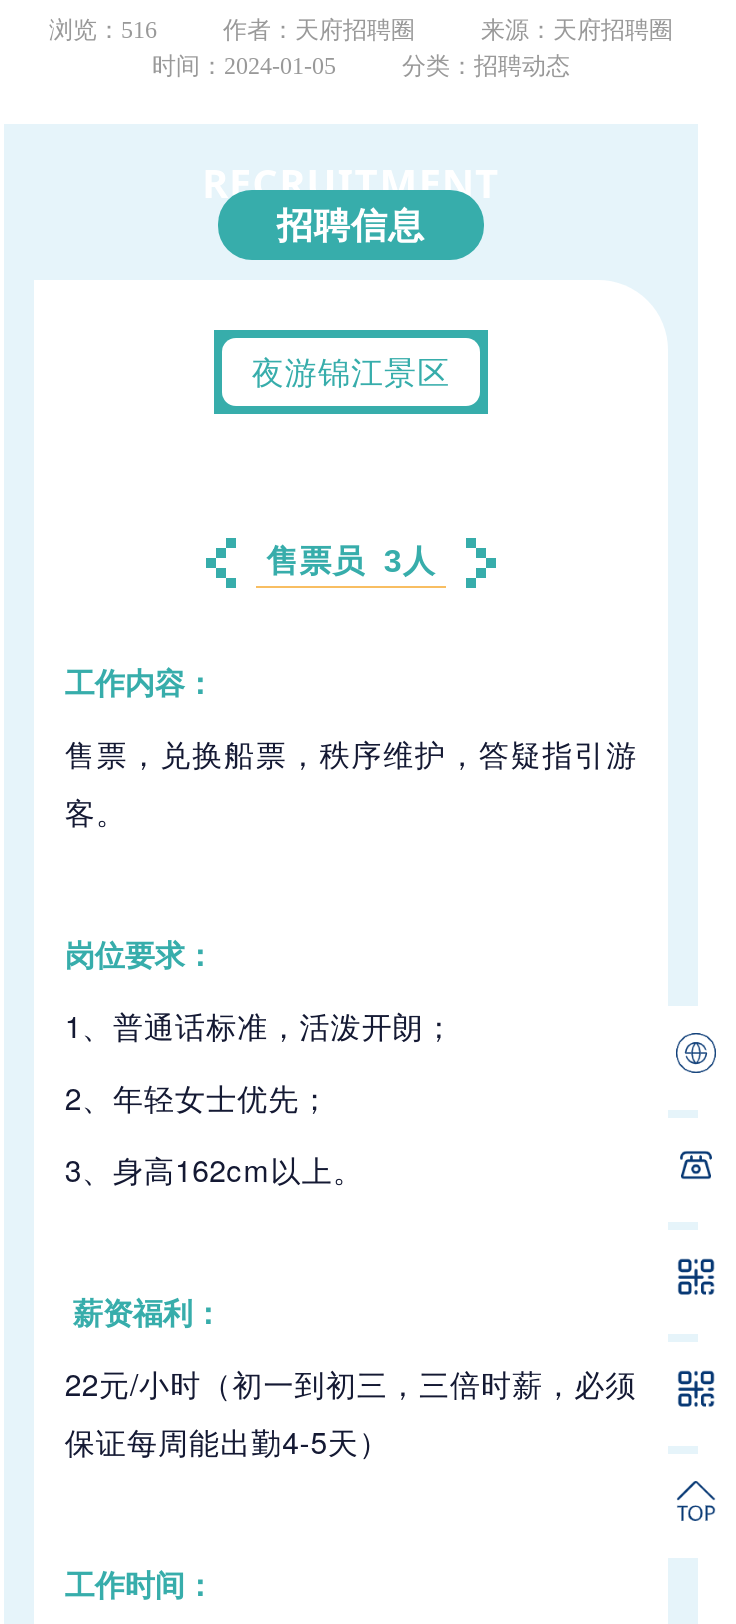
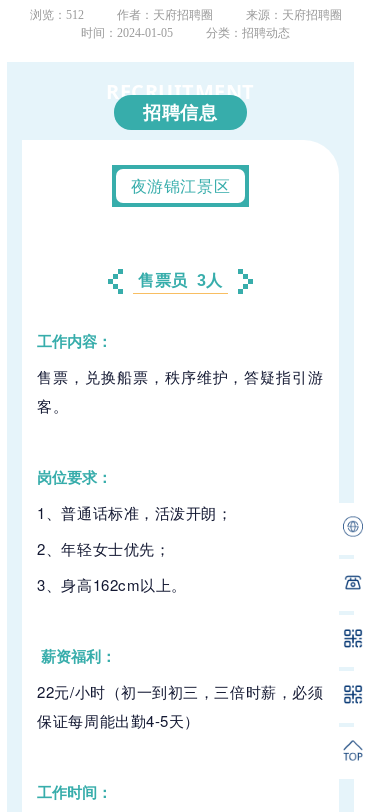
[49,16,157,44] 浏览：516 -> [29,8,83,22] 浏览：512

